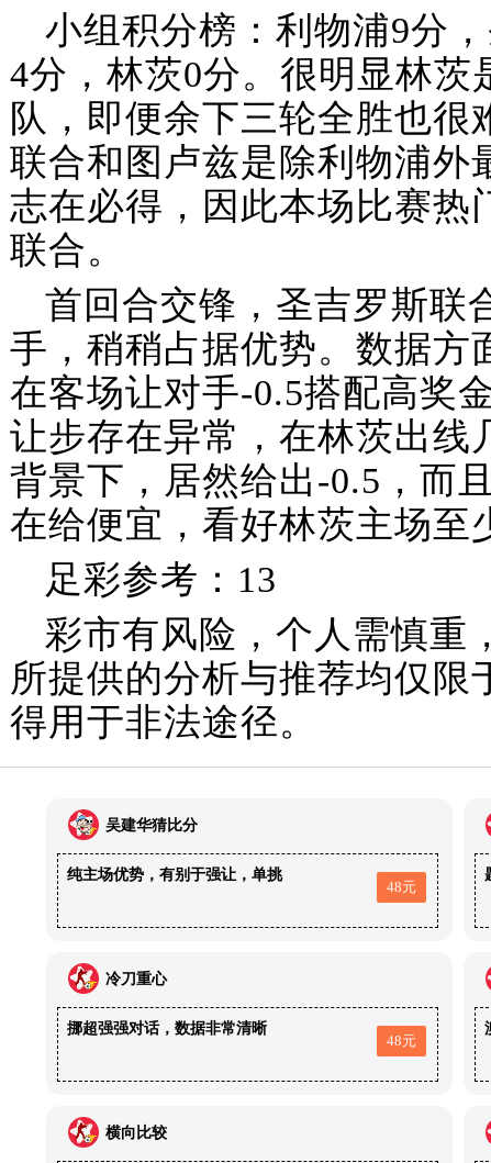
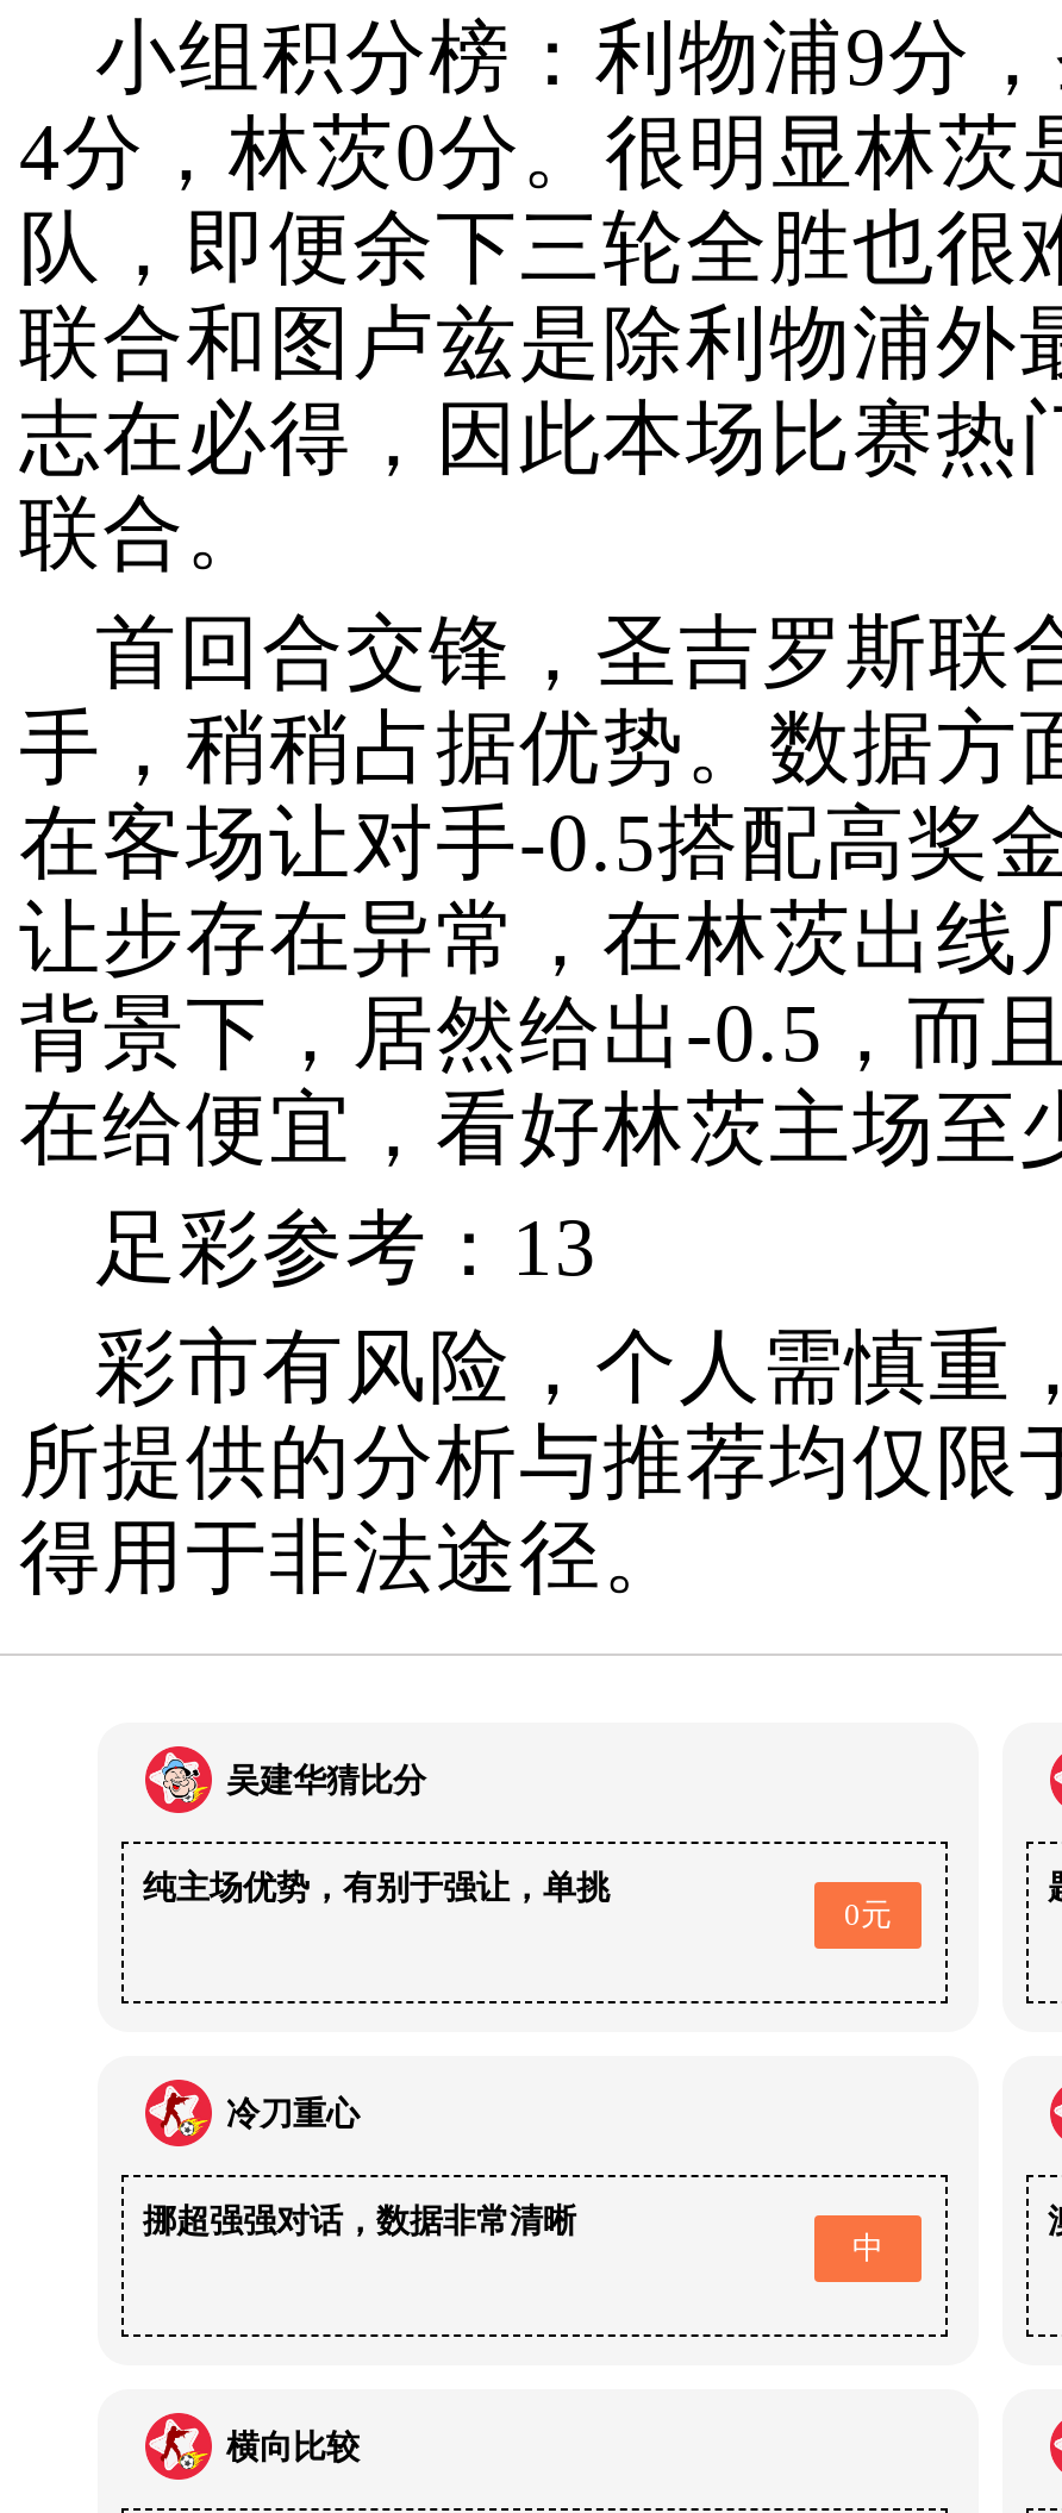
[387,878,416,894] 48元 -> [844,1895,892,1931] 0元
[387,1032,416,1048] 48元 -> [852,2228,883,2264] 中

